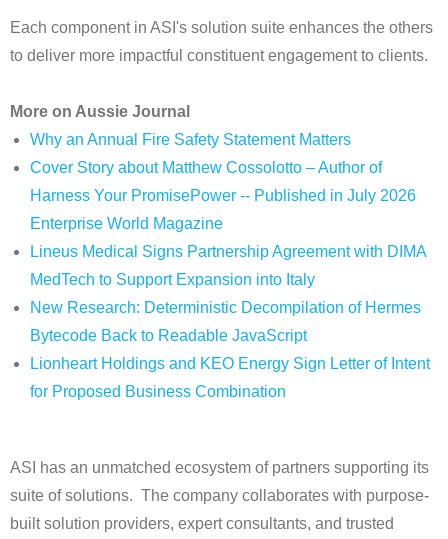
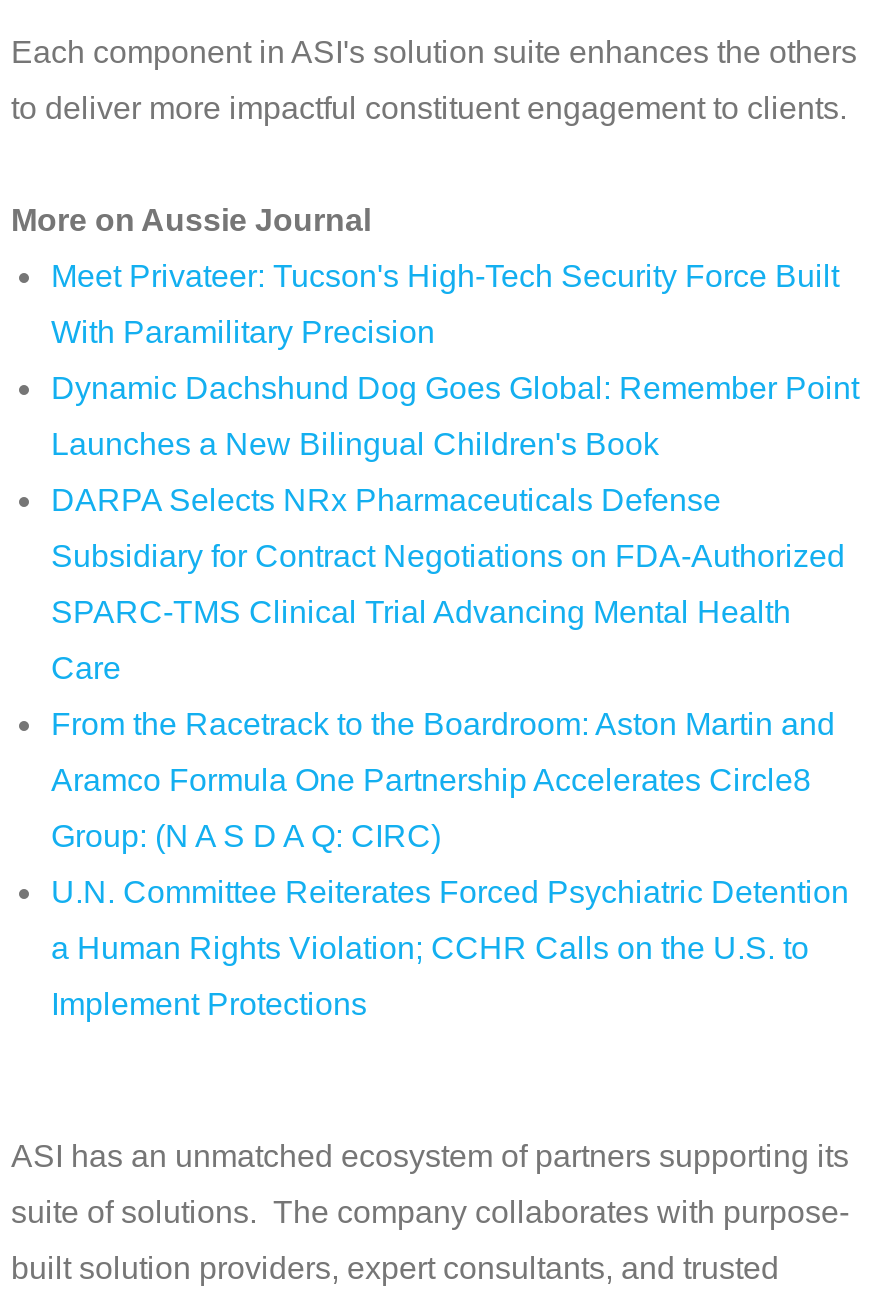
[30,131,430,400] Why an Annual Fire Safety Statement Matters | Cover Story about Matthew Cossolotto – Author of | Harness Your PromisePower -- Published in July 2026 | Enterprise World Magazine | Lineus Medical Signs Partnership Agreement with DIMA | MedTech to Support Expansion into Italy | New Research: Deterministic Decompilation of Hermes | Bytecode Back to Readable JavaScript | Lionheart Holdings and KEO Energy Sign Letter of Intent | for Proposed Business Combination -> [51,258,859,1020] Meet Privateer: Tucson's High-Tech Security Force Built | With Paramilitary Precision | Dynamic Dachshund Dog Goes Global: Remember Point | Launches a New Bilingual Children's Book | DARPA Selects NRx Pharmaceuticals Defense | Subsidiary for Contract Negotiations on FDA-Authorized | SPARC-TMS Clinical Trial Advancing Mental Health | Care | From the Racetrack to the Boardroom: Aston Martin and | Aramco Formula One Partnership Accelerates Circle8 | Group: (N A S D A Q: CIRC) | U.N. Committee Reiterates Forced Psychiatric Detention | a Human Rights Violation; CCHR Calls on the U.S. to | Implement Protections

